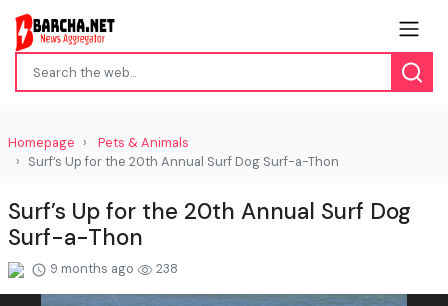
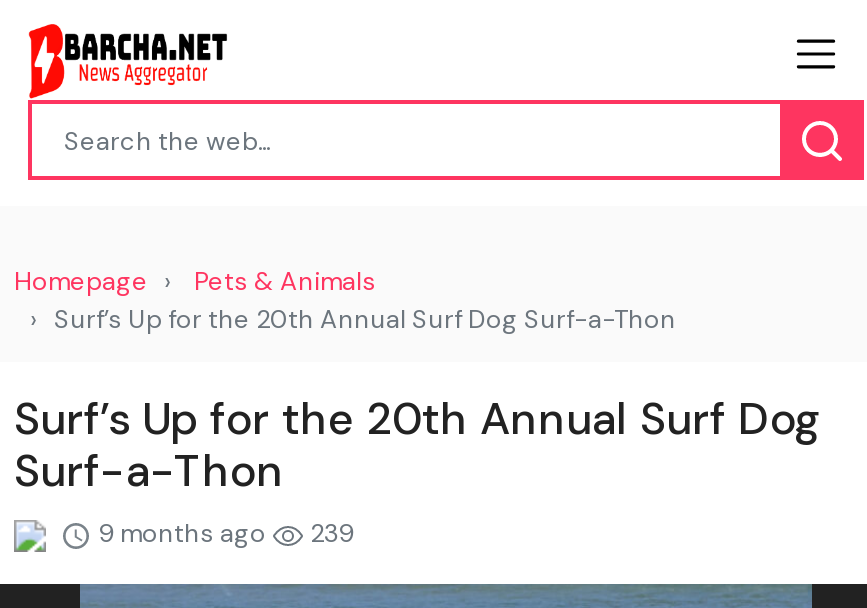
[47,260,178,277] 9 months ago 238 -> [92,516,354,550] 9 months ago 239

